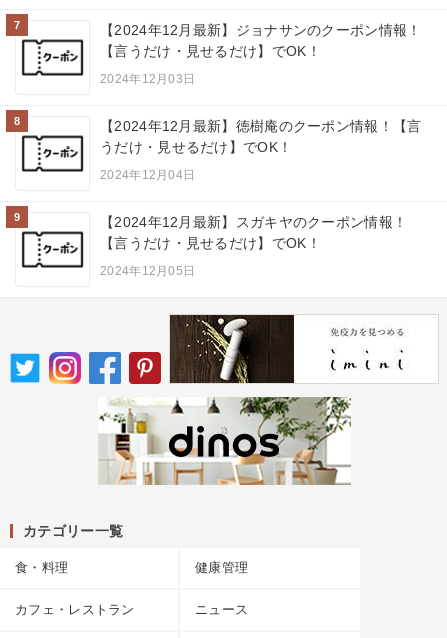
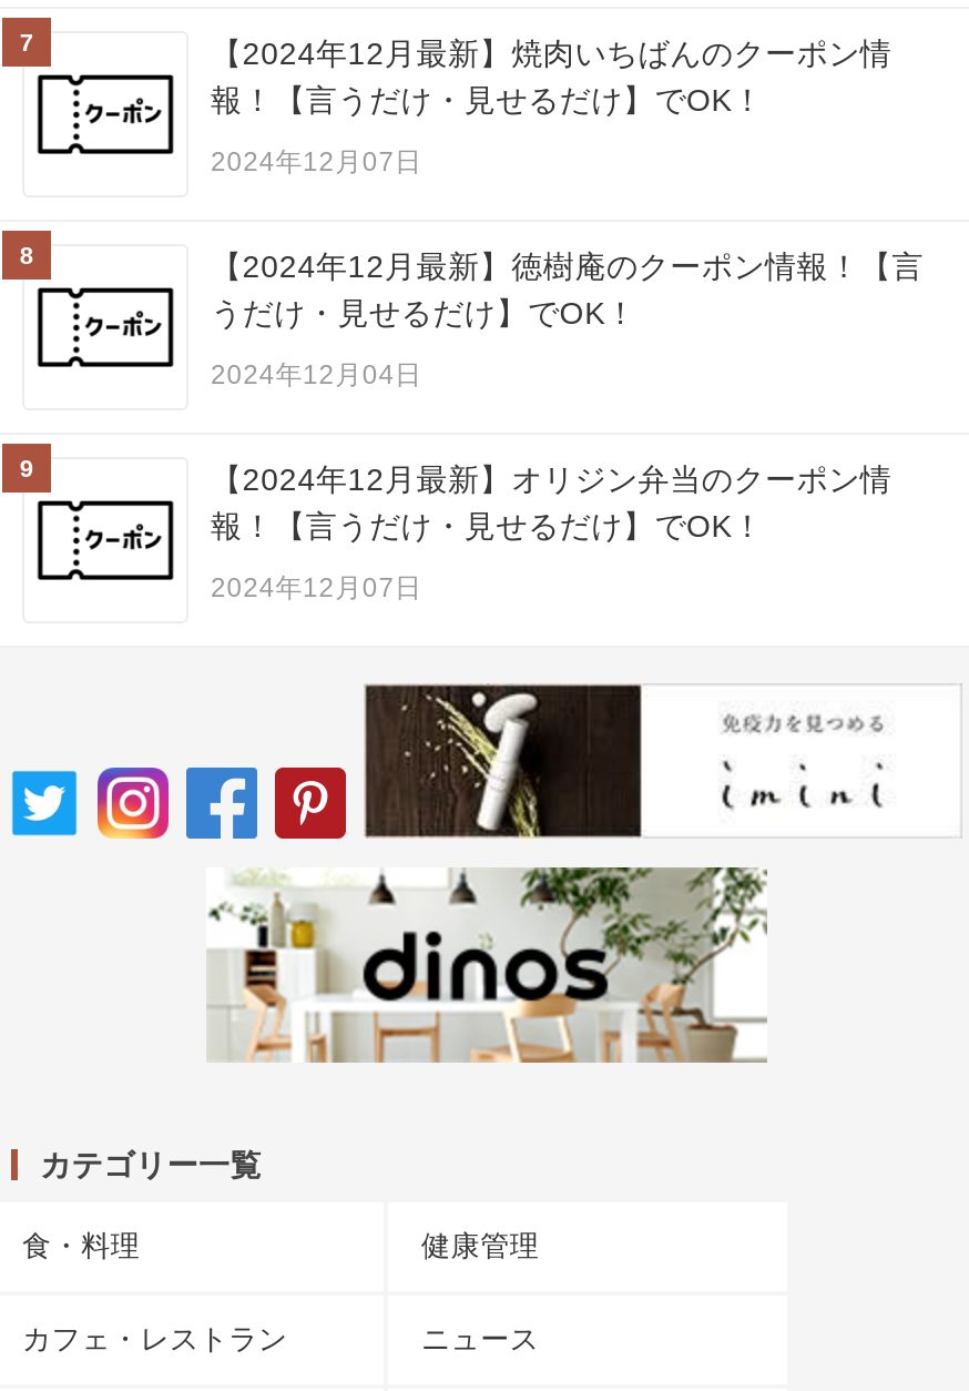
[100,22,421,59] 【2024年12月最新】ジョナサンのクーポン情報！ | 【言うだけ・見せるだけ】でOK！ -> [211,37,892,119] 【2024年12月最新】焼肉いちばんのクーポン情 | 報！【言うだけ・見せるだけ】でOK！
[100,72,195,86] 2024年12月03日 -> [211,148,422,179] 2024年12月07日
[100,214,407,251] 【2024年12月最新】スガキヤのクーポン情報！ | 【言うだけ・見せるだけ】でOK！ -> [211,463,892,545] 【2024年12月最新】オリジン弁当のクーポン情 | 報！【言うだけ・見せるだけ】でOK！
[100,264,195,278] 2024年12月05日 -> [211,573,422,605] 2024年12月07日

